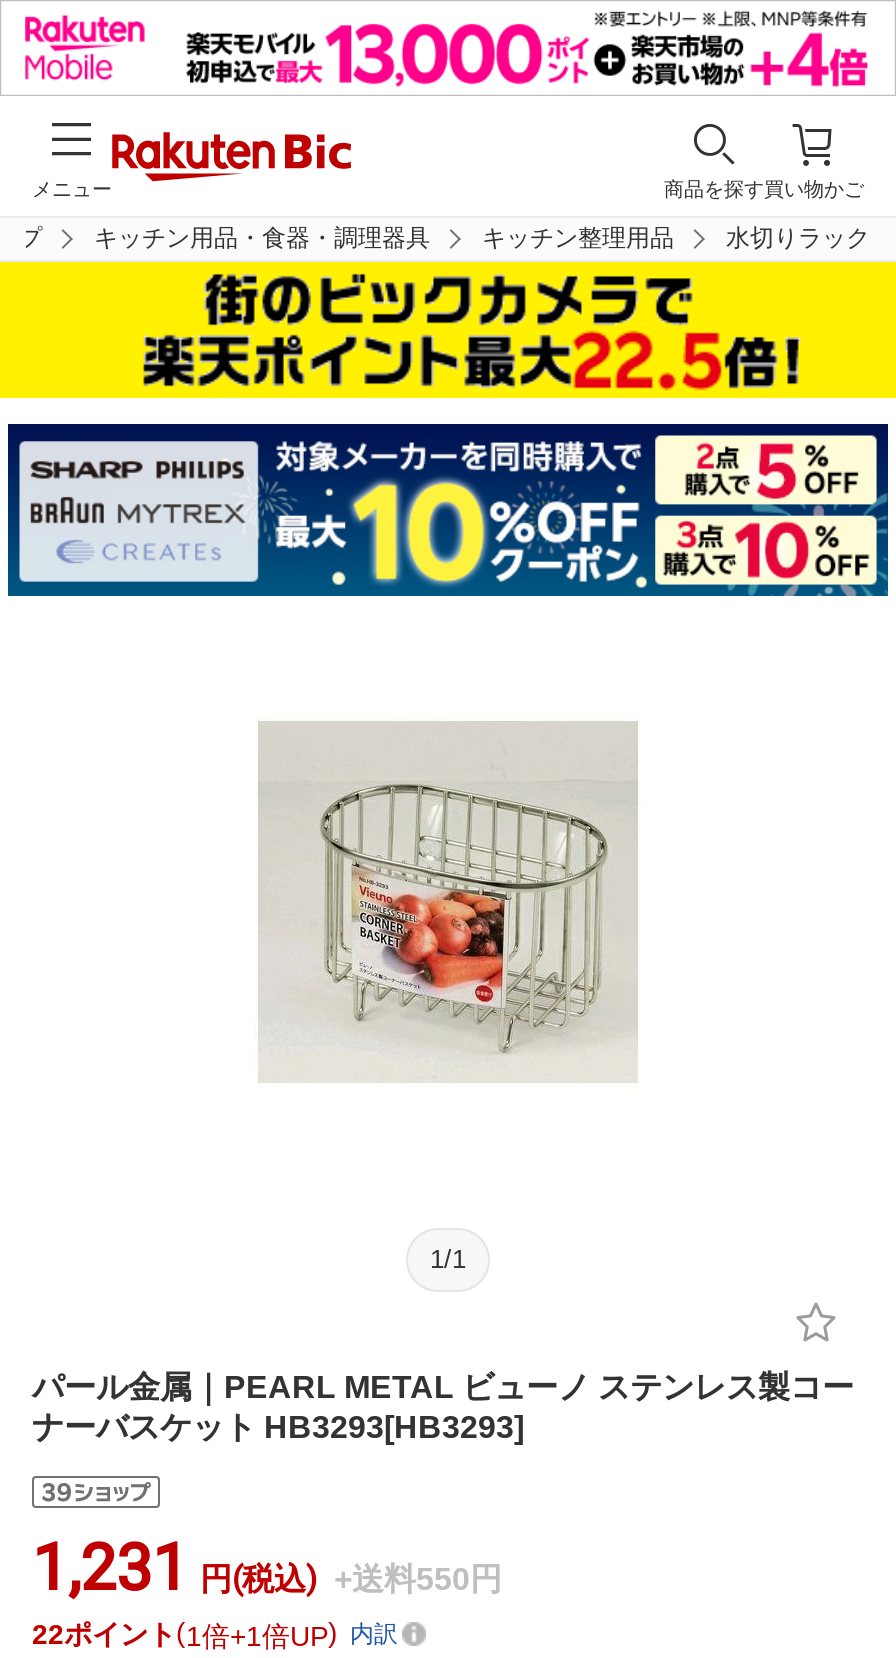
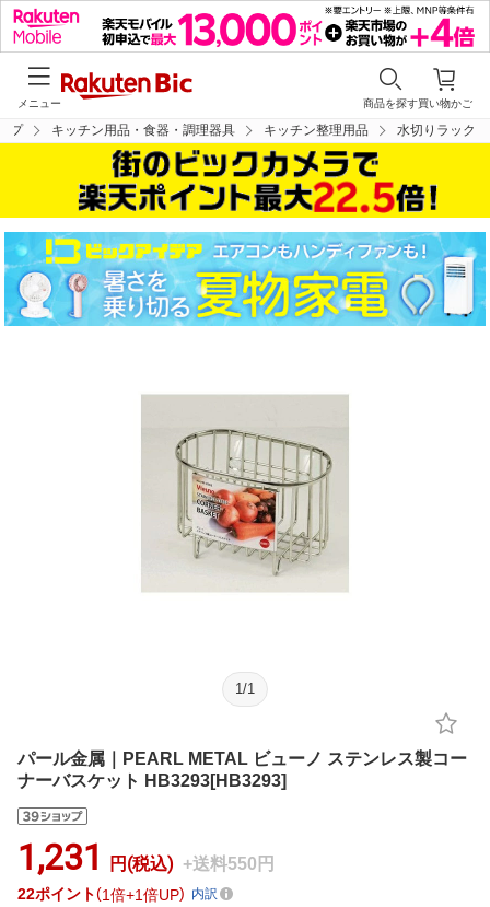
[6,422,890,598] [image] -> [3,231,487,327] [image]

